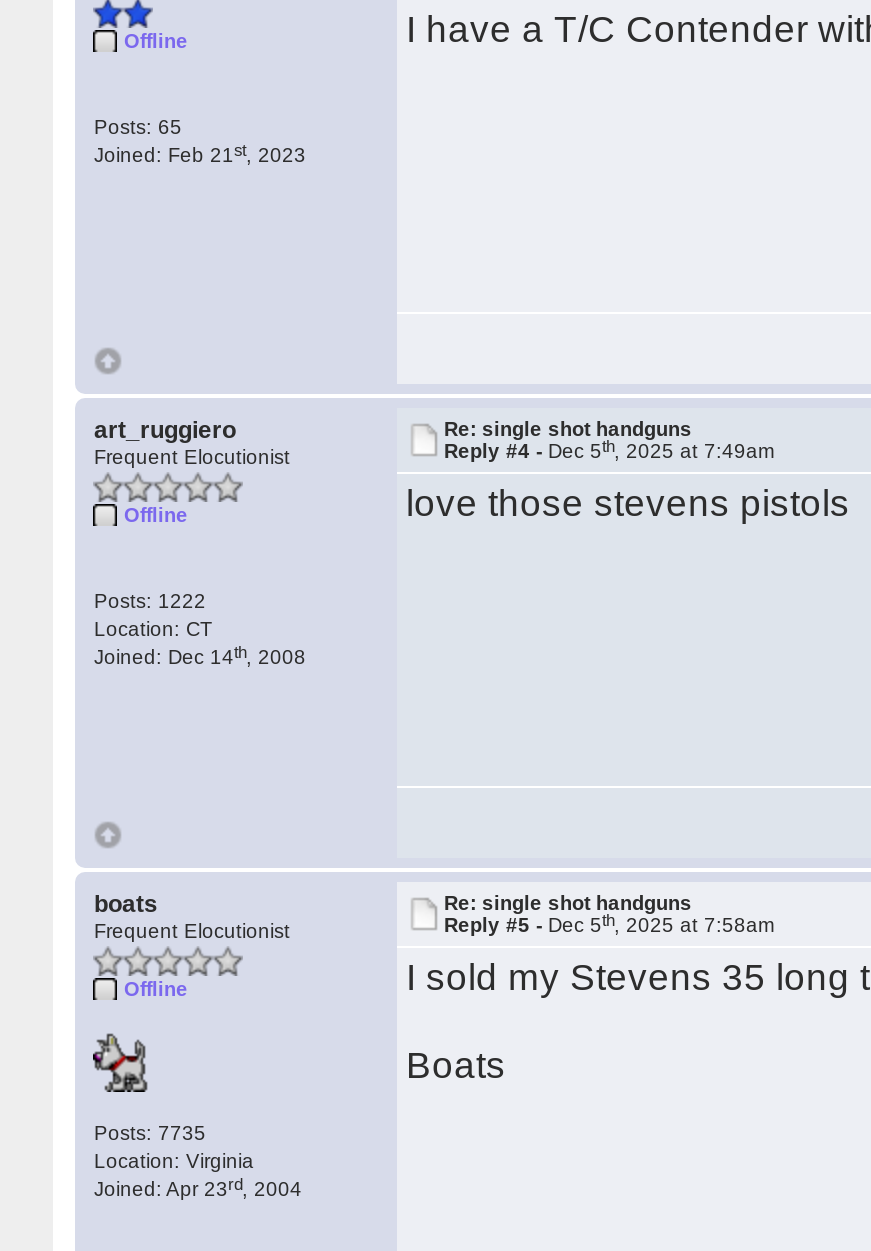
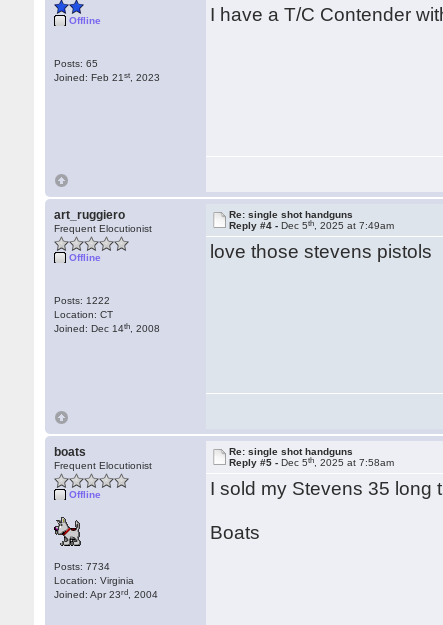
[94,1122,206,1144] Posts: 7735 -> [54,561,110,572] Posts: 7734

